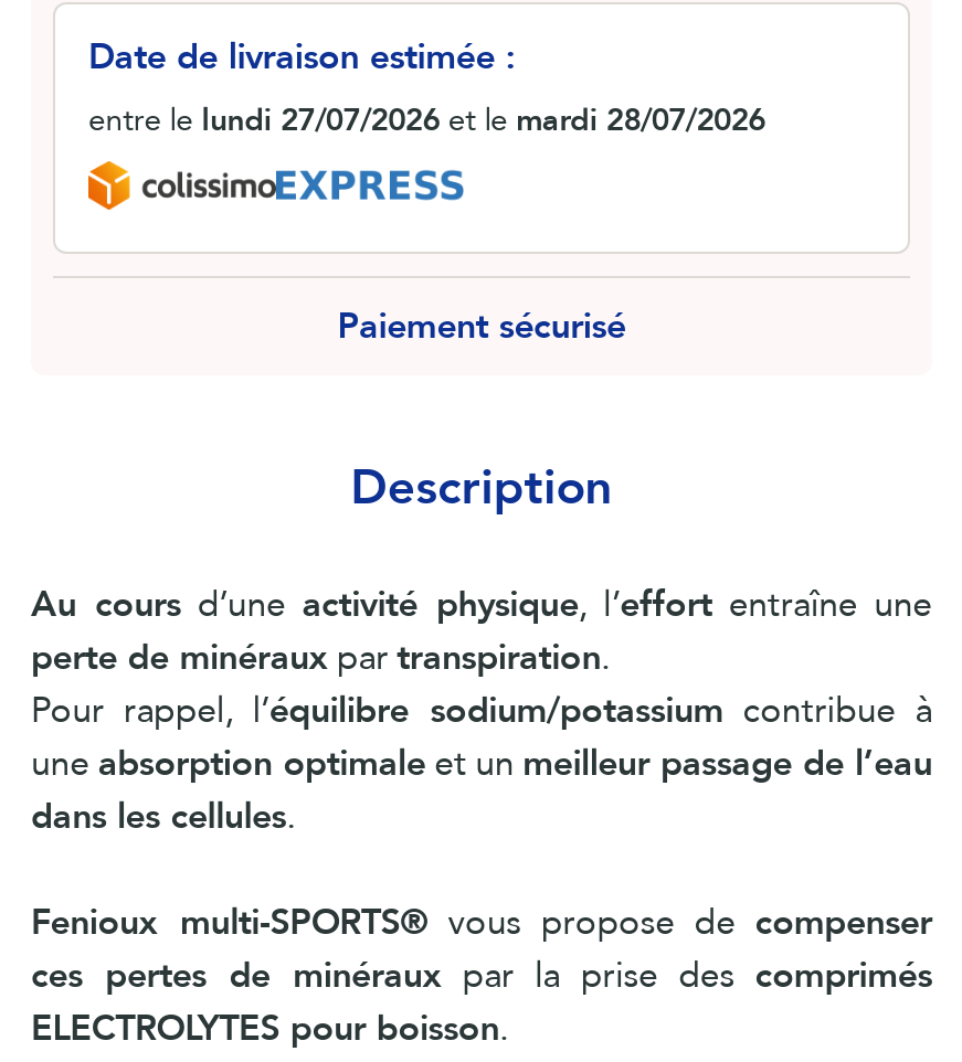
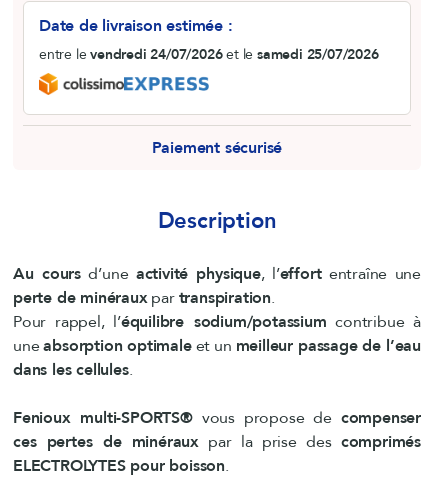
[88,99,765,141] entre le lundi 27/07/2026 et le mardi 28/07/2026 -> [39,45,379,64] entre le vendredi 24/07/2026 et le samedi 25/07/2026

